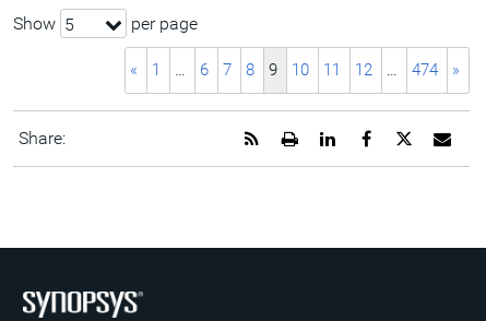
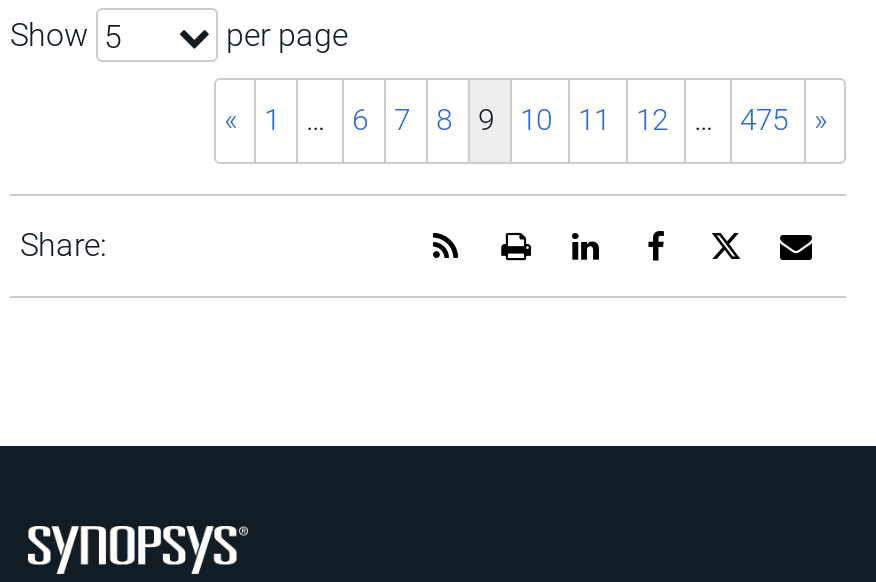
[412,60,438,80] 474 -> [740,101,788,137] 475

